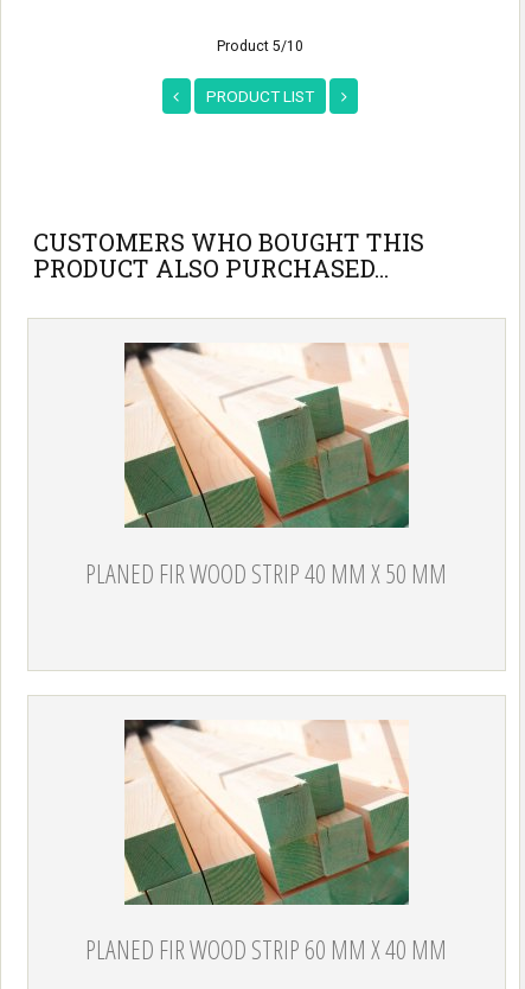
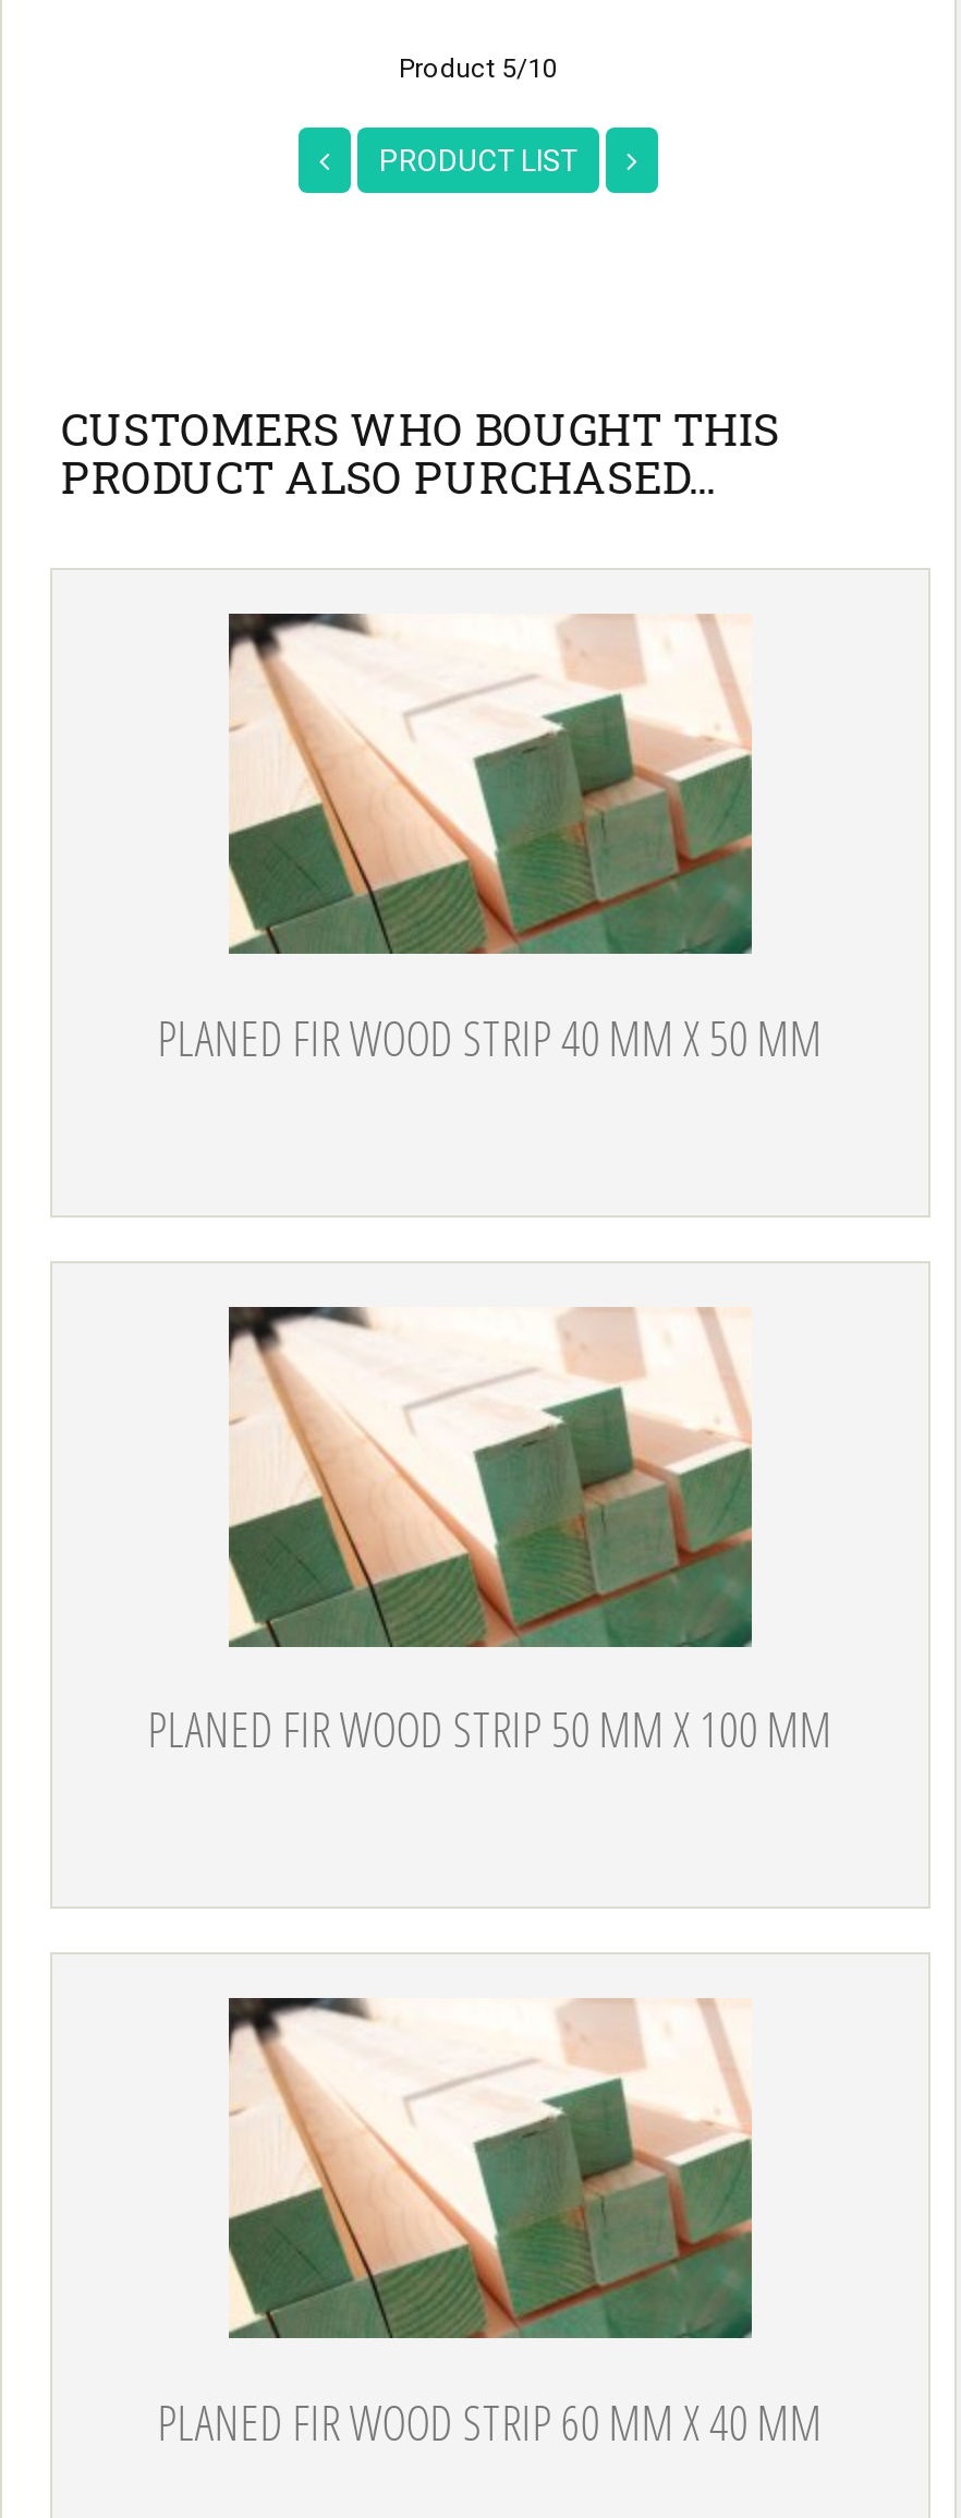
none -> [148,1698,832,1761] PLANED FIR WOOD STRIP 50 MM X 100 MM

